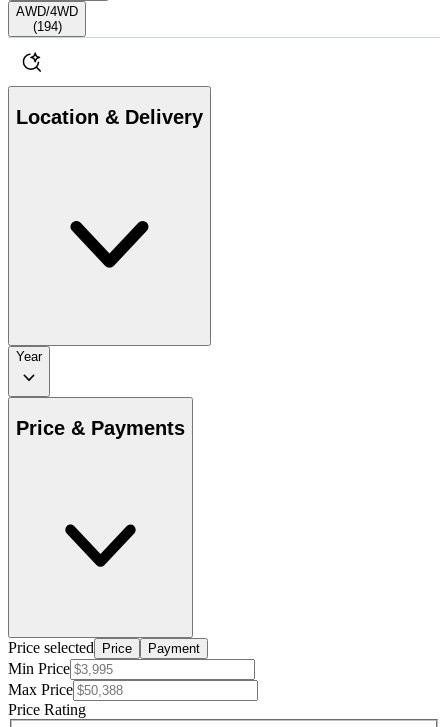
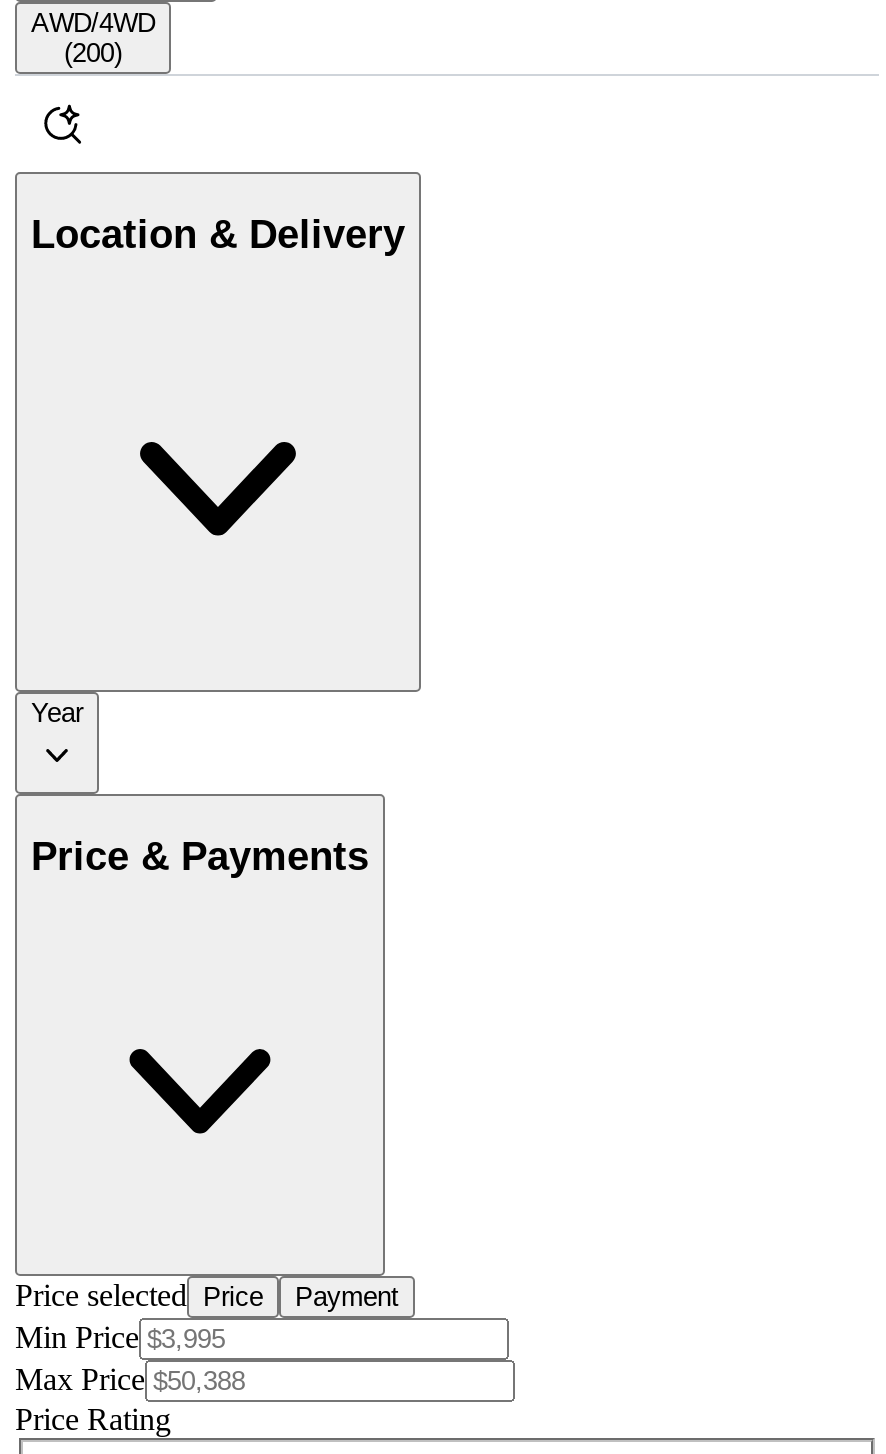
[32,19,61,34] (194) -> [64,38,122,68] (200)

